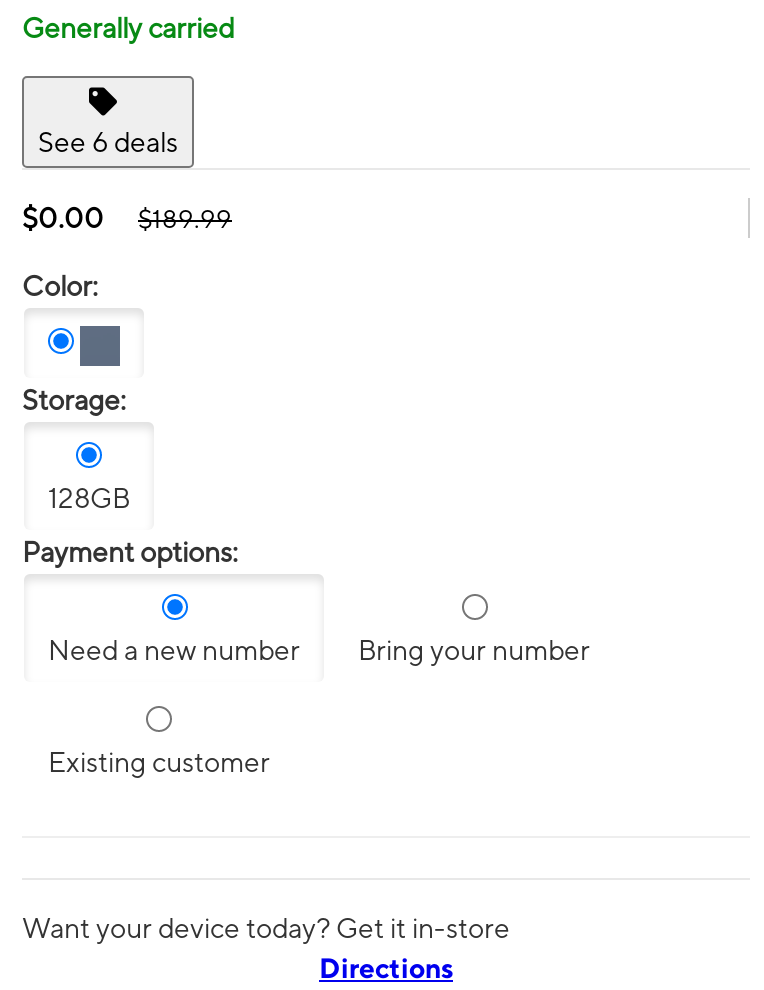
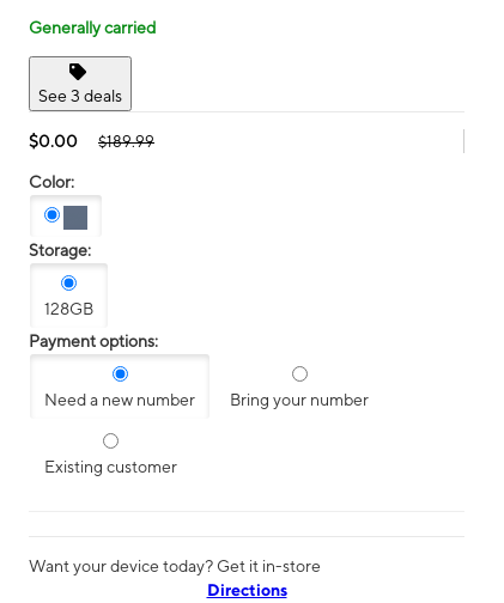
[38,125,178,157] See 6 deals -> [38,86,122,105] See 3 deals

